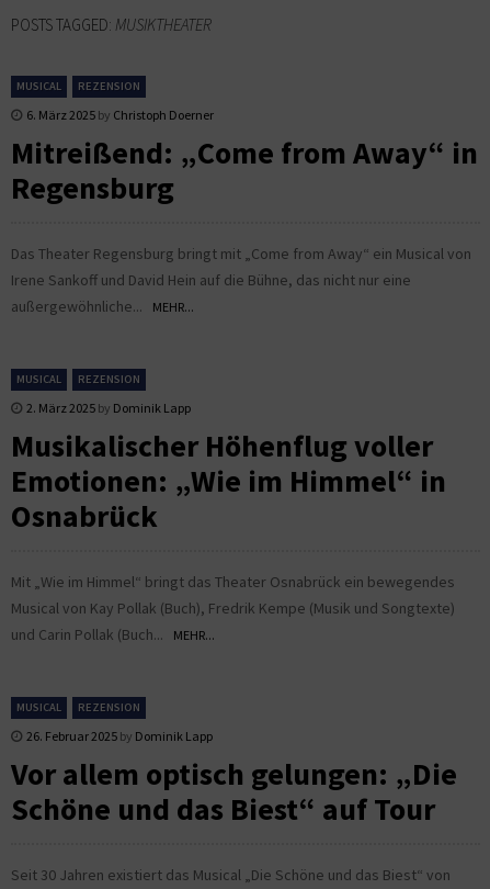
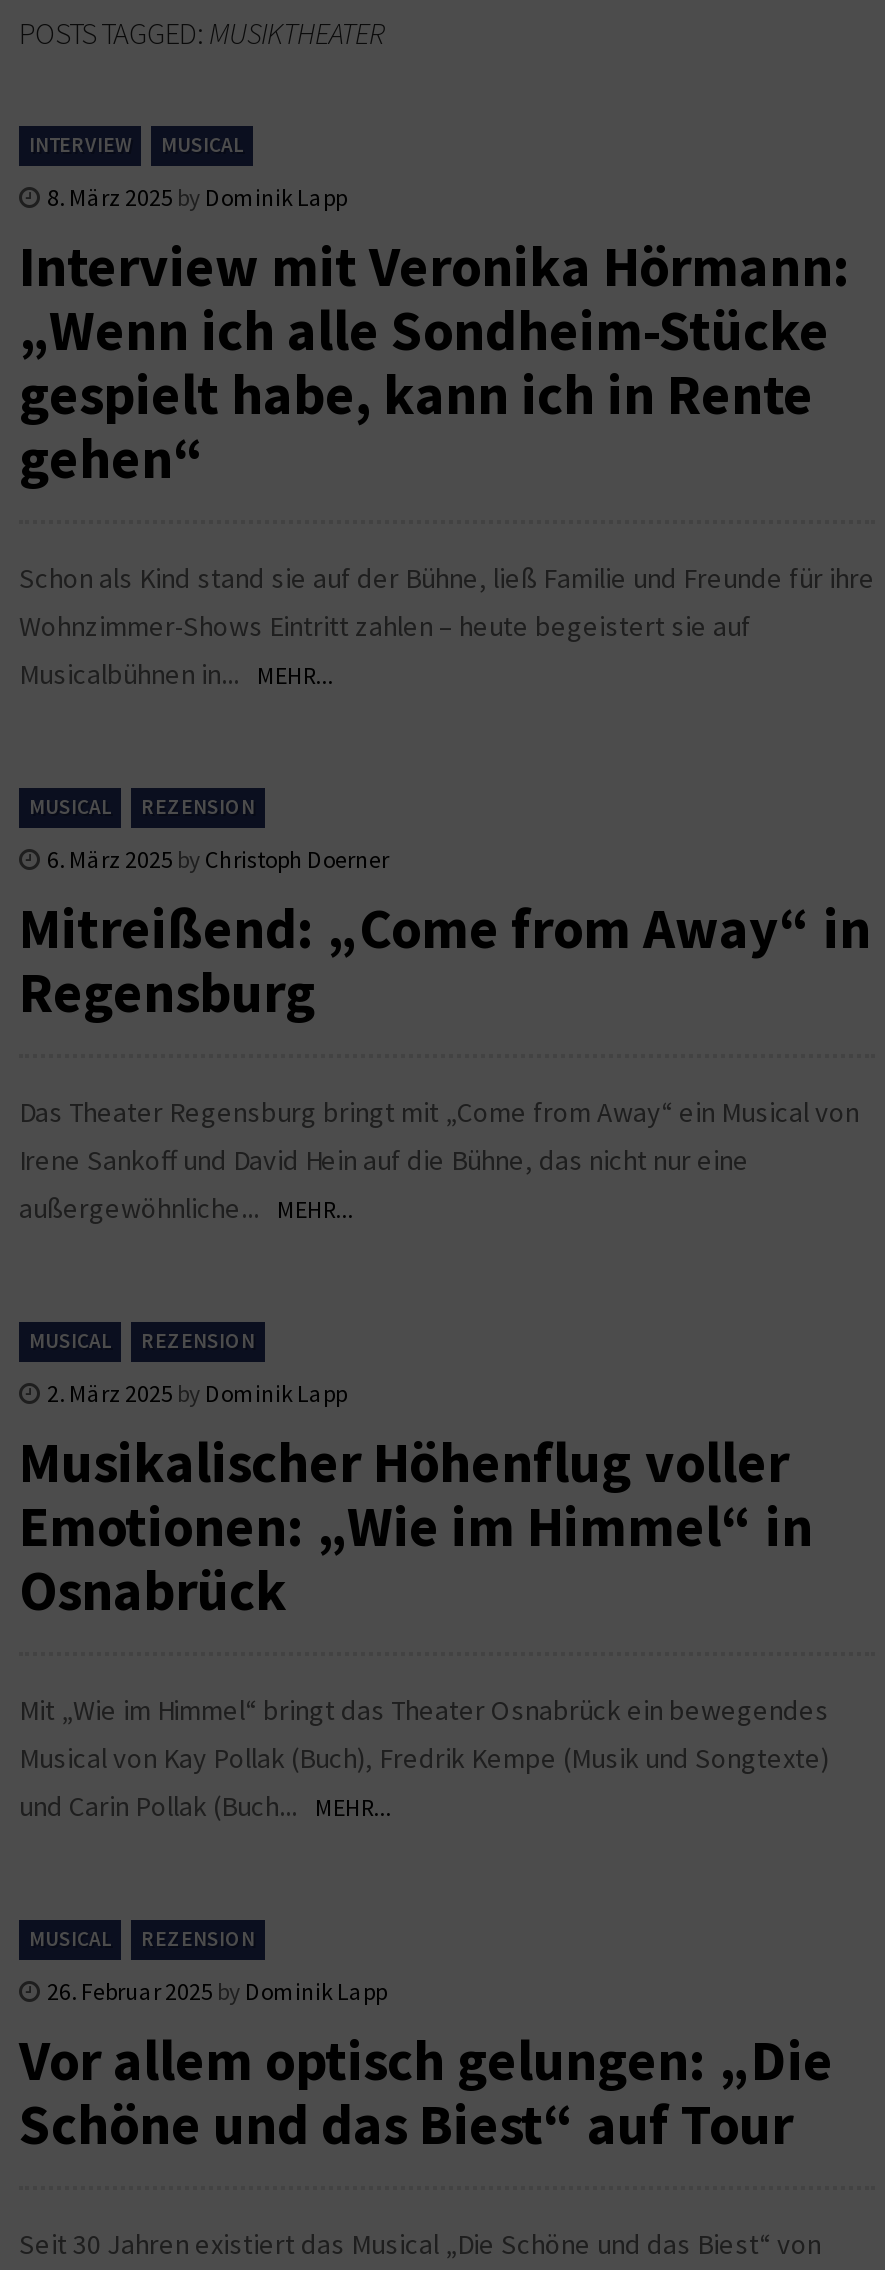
none -> [19,132,875,692] INTERVIEW | MUSICAL | 8. März 2025 by Dominik Lapp | Interview mit Veronika Hörmann: | „Wenn ich alle Sondheim-Stücke | gespielt habe, kann ich in Rente | gehen“ | Schon als Kind stand sie auf der Bühne, ließ Familie und Freunde für ihre | Wohnzimmer-Shows Eintritt zahlen – heute begeistert sie auf | Musicalbühnen in... MEHR...

